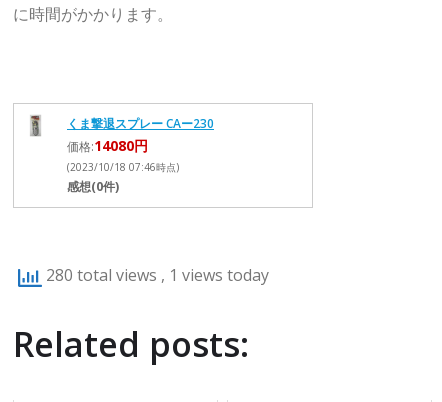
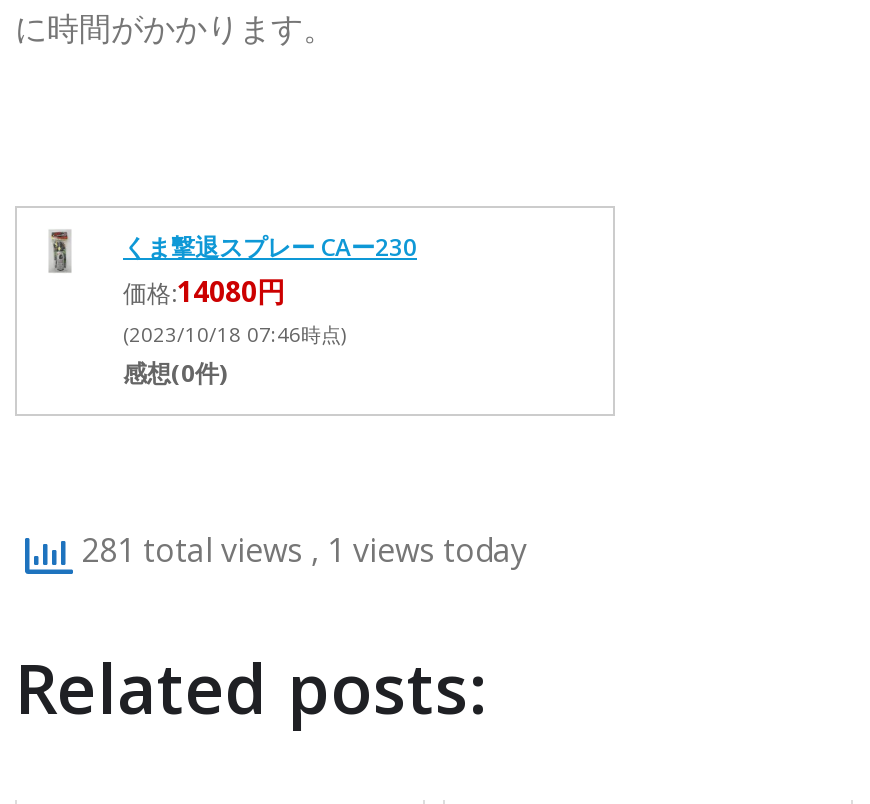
[42,264,269,286] 280 total views, 1 views today -> [73,527,527,571] 281 total views, 1 views today

